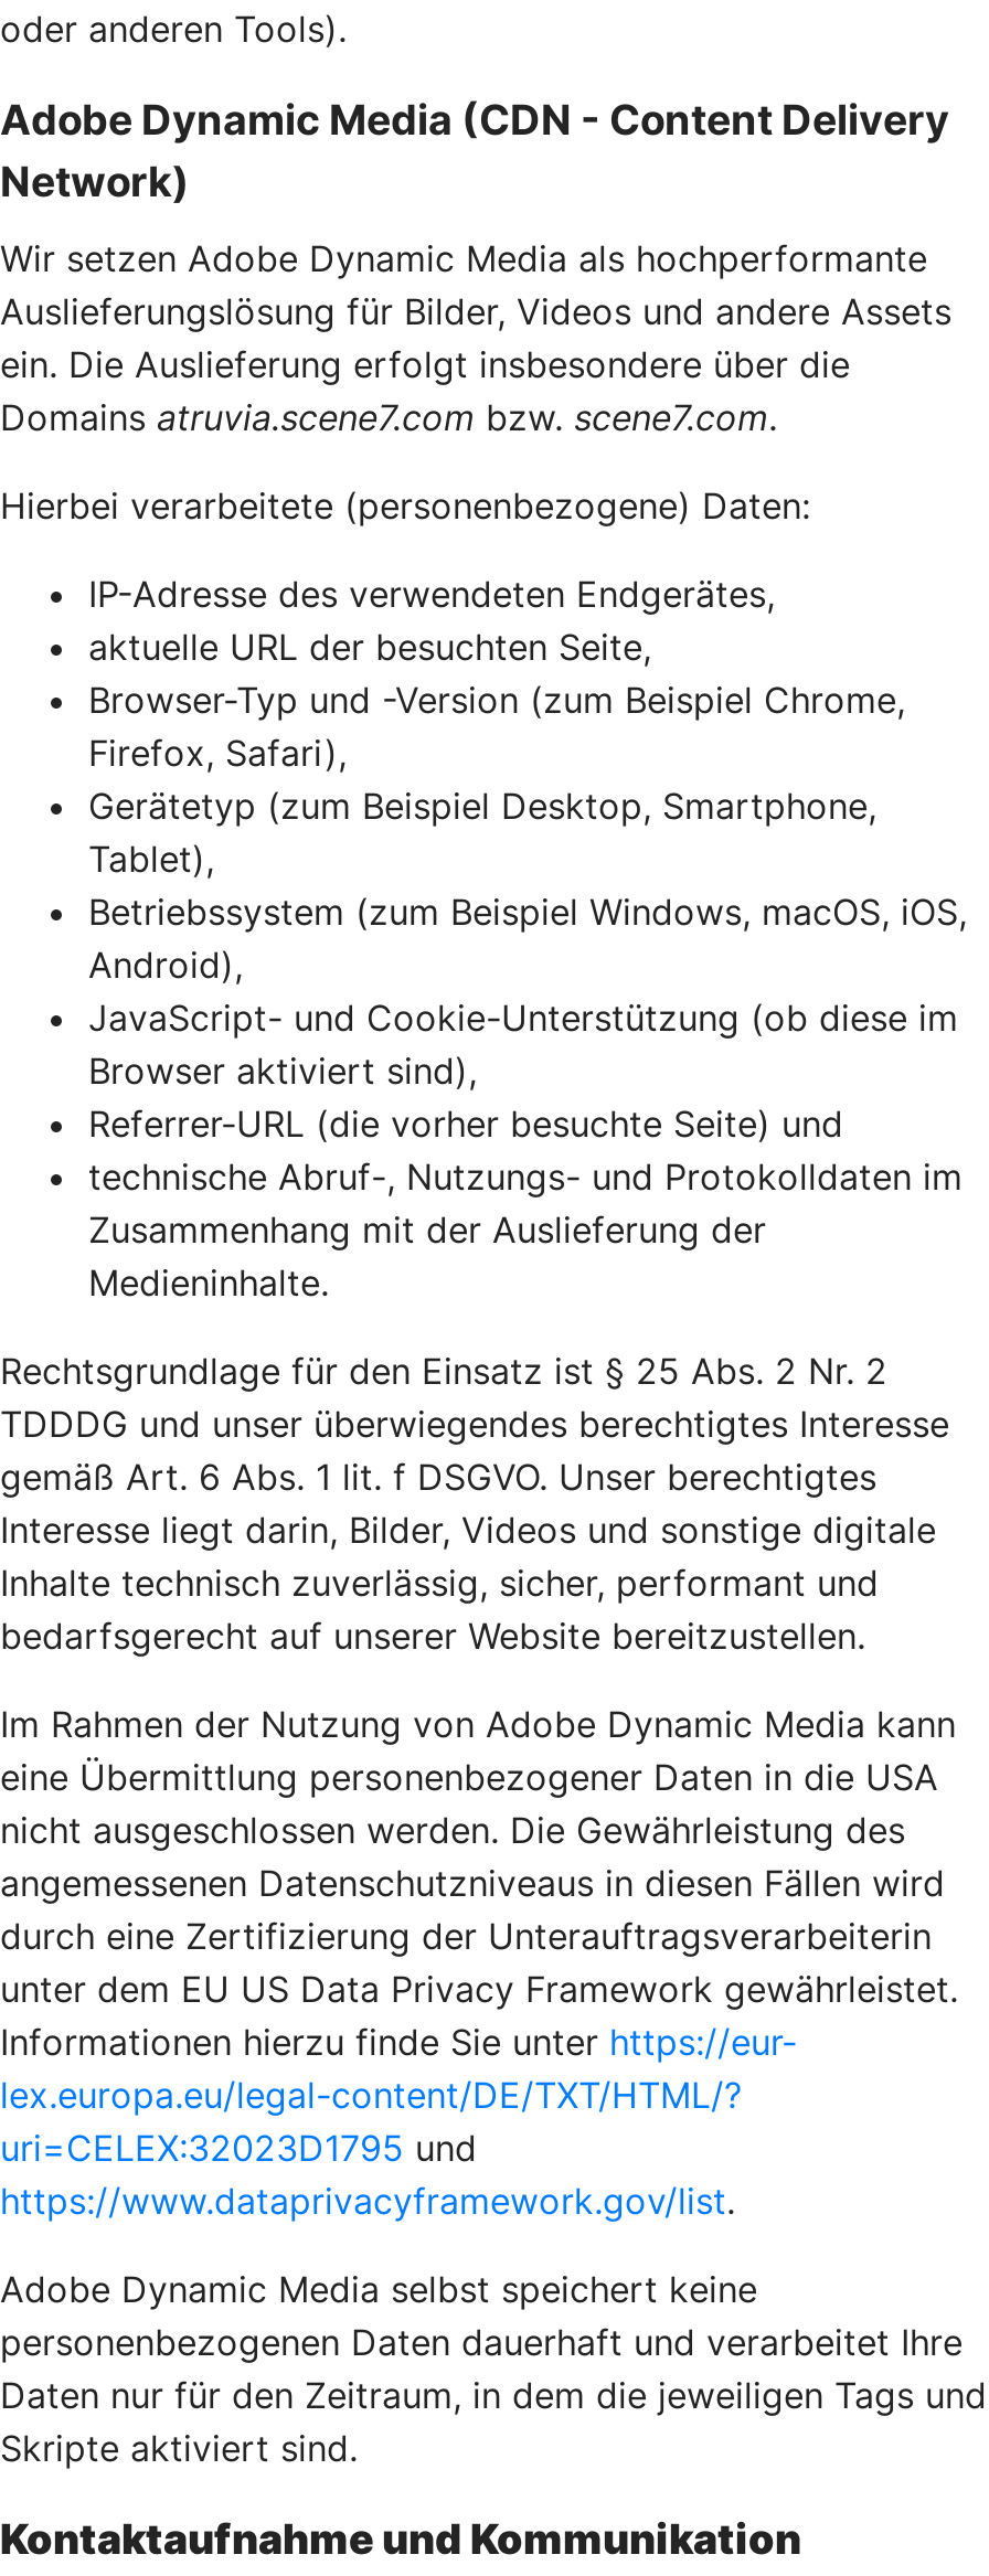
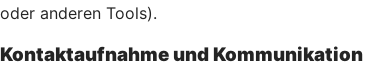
[0,95,987,2470] Adobe Dynamic Media (CDN - Content Delivery | Network) | Wir setzen Adobe Dynamic Media als hochperformante | Auslieferungslösung für Bilder, Videos und andere Assets | ein. Die Auslieferung erfolgt insbesondere über die | Domains atruvia.scene7.com bzw. scene7.com. | Hierbei verarbeitete (personenbezogene) Daten: | IP-Adresse des verwendeten Endgerätes, | aktuelle URL der besuchten Seite, | Browser-Typ und -Version (zum Beispiel Chrome, | Firefox, Safari), | Gerätetyp (zum Beispiel Desktop, Smartphone, | Tablet), | Betriebssystem (zum Beispiel Windows, macOS, iOS, | Android), | JavaScript- und Cookie-Unterstützung (ob diese im | Browser aktiviert sind), | Referrer-URL (die vorher besuchte Seite) und | technische Abruf-, Nutzungs- und Protokolldaten im | Zusammenhang mit der Auslieferung der | Medieninhalte. | Rechtsgrundlage für den Einsatz ist § 25 Abs. 2 Nr. 2 | TDDDG und unser überwiegendes berechtigtes Interesse | gemäß Art. 6 Abs. 1 lit. f DSGVO. Unser berechtigtes | Interesse liegt darin, Bilder, Videos und sonstige digitale | Inhalte technisch zuverlässig, sicher, performant und | bedarfsgerecht auf unserer Website bereitzustellen. | Im Rahmen der Nutzung von Adobe Dynamic Media kann | eine Übermittlung personenbezogener Daten in die USA | nicht ausgeschlossen werden. Die Gewährleistung des | angemessenen Datenschutzniveaus in diesen Fällen wird | durch eine Zertifizierung der Unterauftragsverarbeiterin | unter dem EU US Data Privacy Framework gewährleistet. | Informationen hierzu finde Sie unter https://eur- | lex.europa.eu/legal-content/DE/TXT/HTML/? | uri=CELEX:32023D1795 und | https://www.dataprivacyframework.gov/list. | Adobe Dynamic Media selbst speichert keine | personenbezogenen Daten dauerhaft und verarbeitet Ihre | Daten nur für den Zeitraum, in dem die jeweiligen Tags und | Skripte aktiviert sind. -> none

